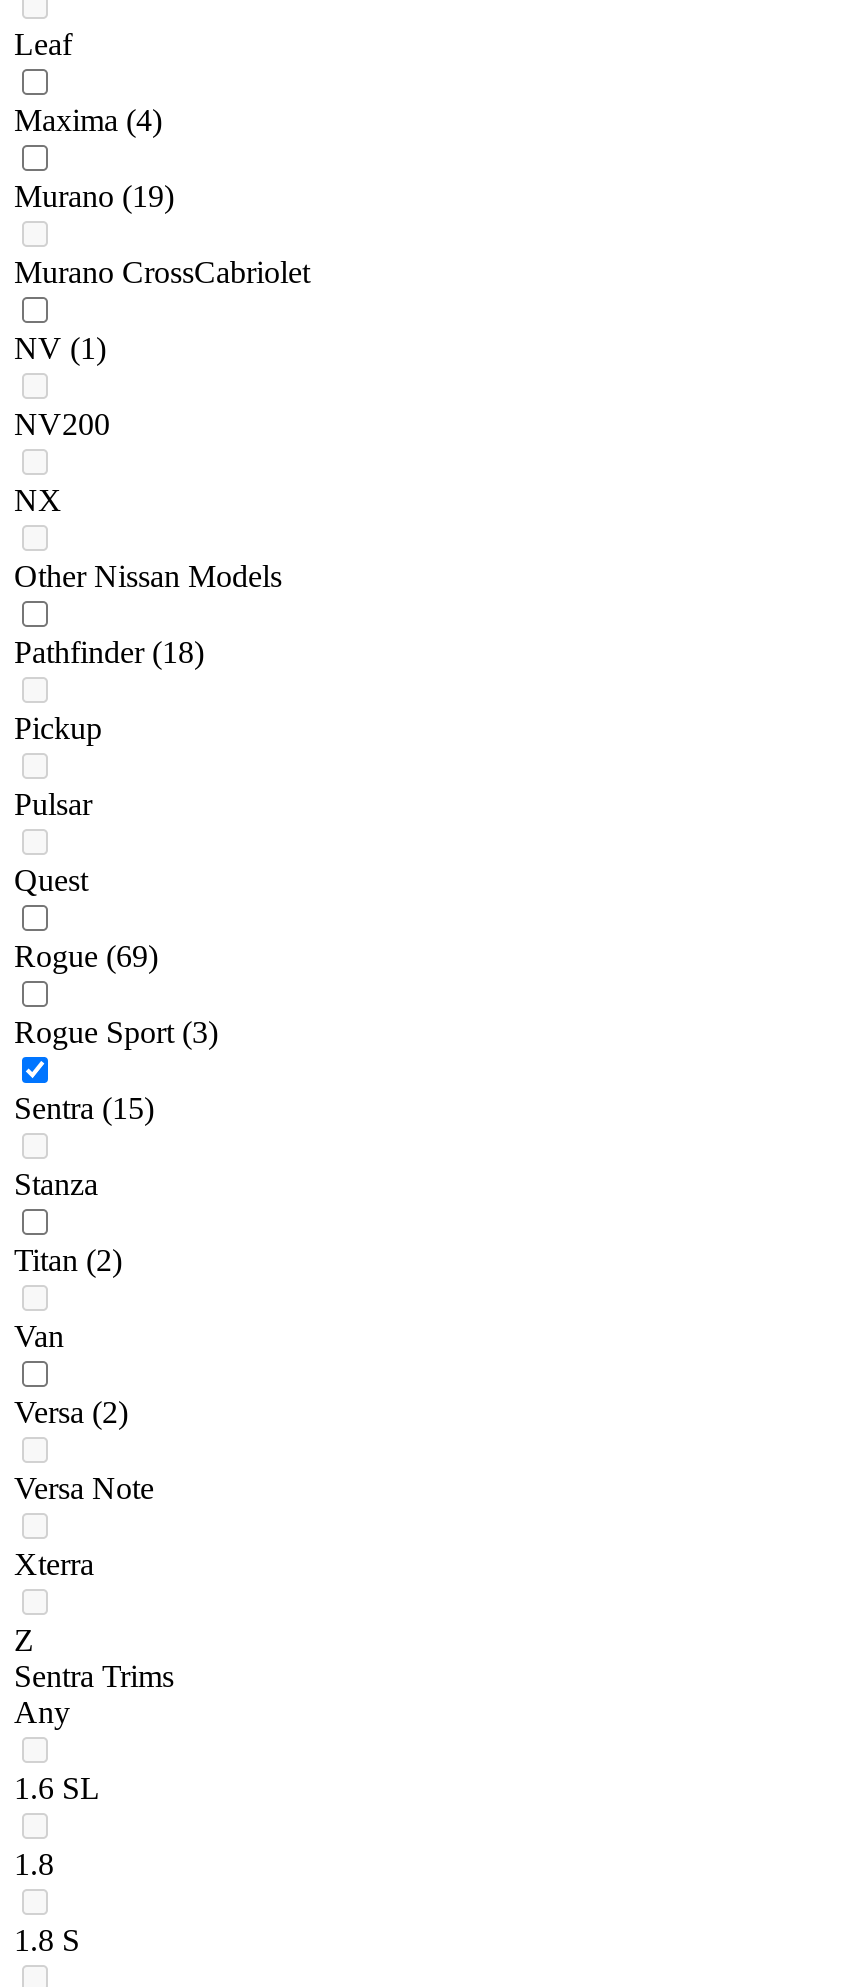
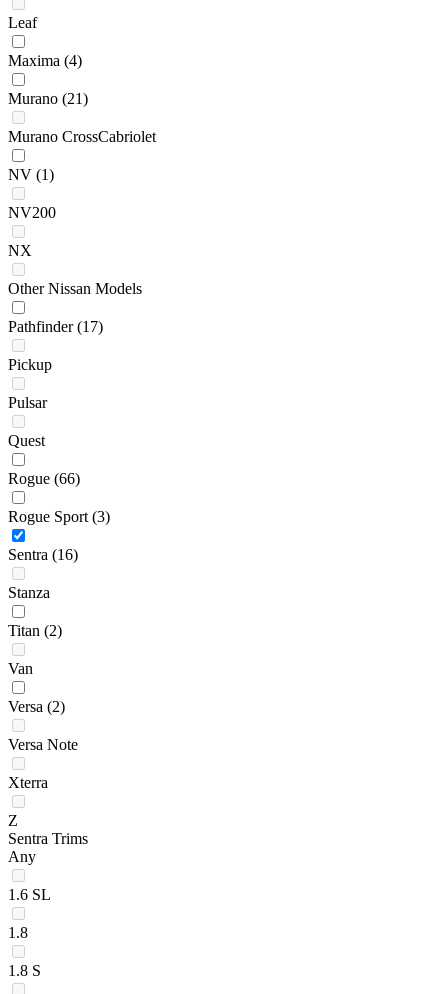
[14,180,174,214] Murano (19) -> [8,90,88,107] Murano (21)
[14,636,204,670] Pathfinder (18) -> [8,318,103,335] Pathfinder (17)
[14,940,158,974] Rogue (69) -> [8,470,80,487] Rogue (66)
[14,1092,154,1126] Sentra (15) -> [8,546,78,563] Sentra (16)

